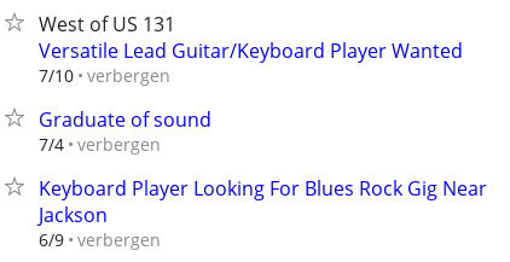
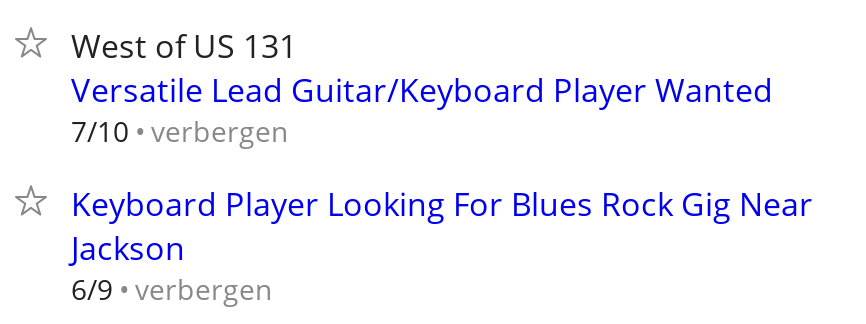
[39,106,211,156] Graduate of sound | 7/4 verbergen -> none

